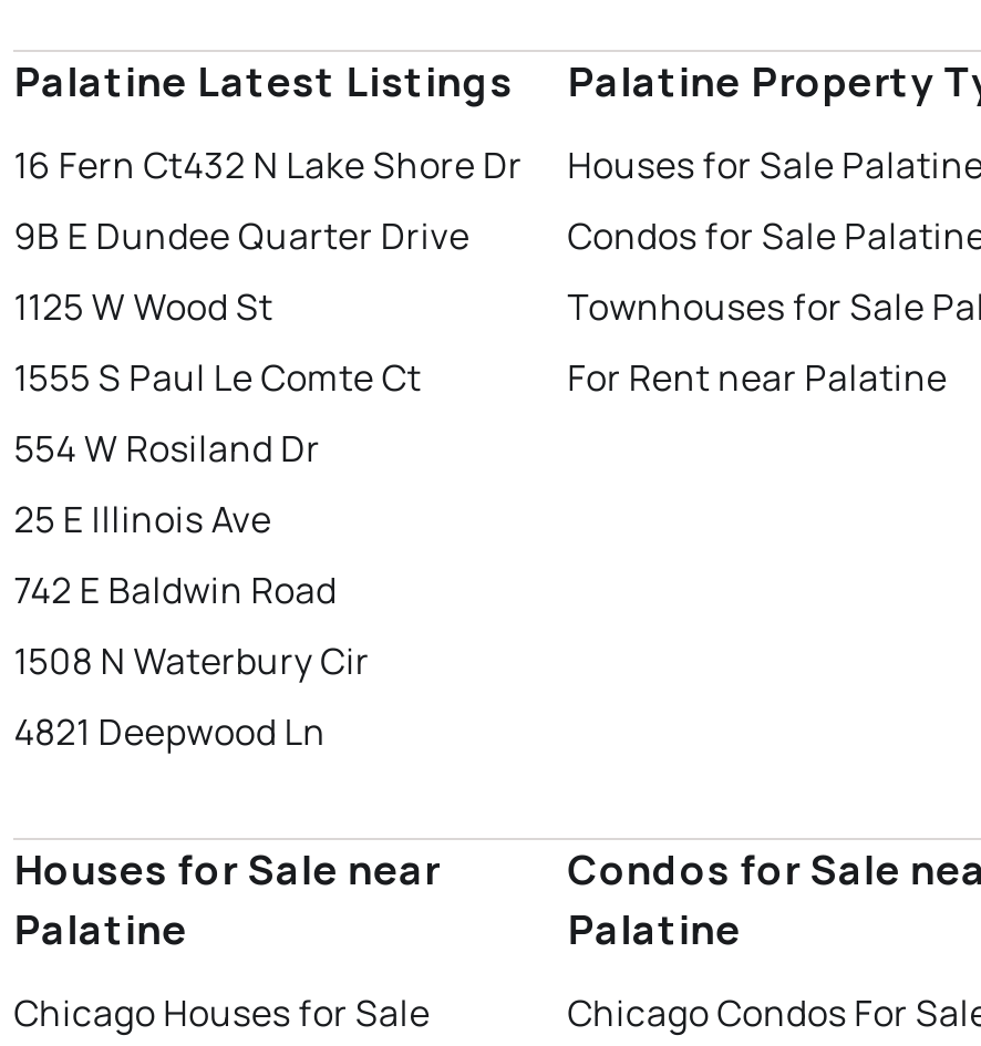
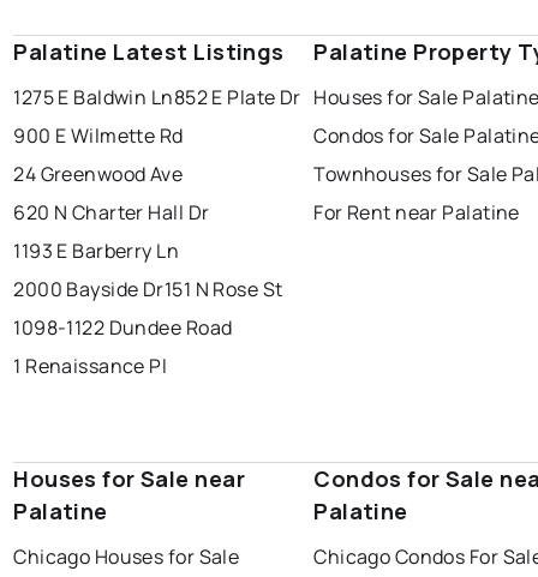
[14,140,523,755] 16 Fern Ct432 N Lake Shore Dr | 9B E Dundee Quarter Drive | 1125 W Wood St | 1555 S Paul Le Comte Ct | 554 W Rosiland Dr | 25 E Illinois Ave | 742 E Baldwin Road | 1508 N Waterbury Cir | 4821 Deepwood Ln -> [13,83,301,379] 1275 E Baldwin Ln852 E Plate Dr | 900 E Wilmette Rd | 24 Greenwood Ave | 620 N Charter Hall Dr | 1193 E Barberry Ln | 2000 Bayside Dr151 N Rose St | 1098-1122 Dundee Road | 1 Renaissance Pl

